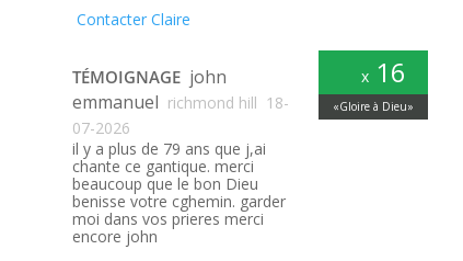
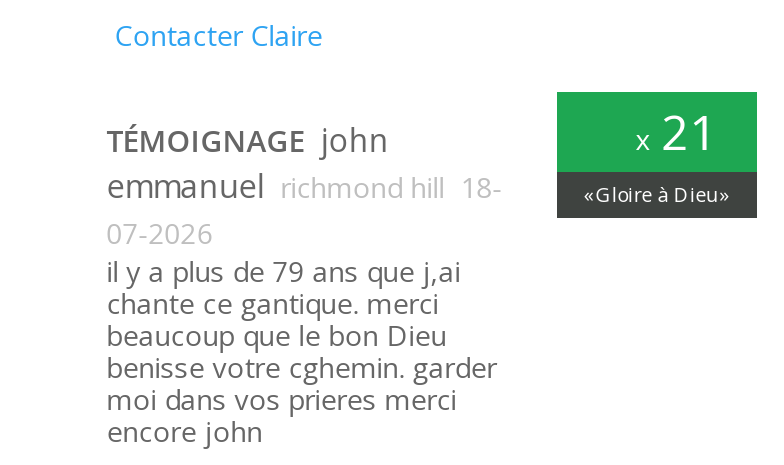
[361,54,406,90] x 16 -> [635,99,717,165] x 21

